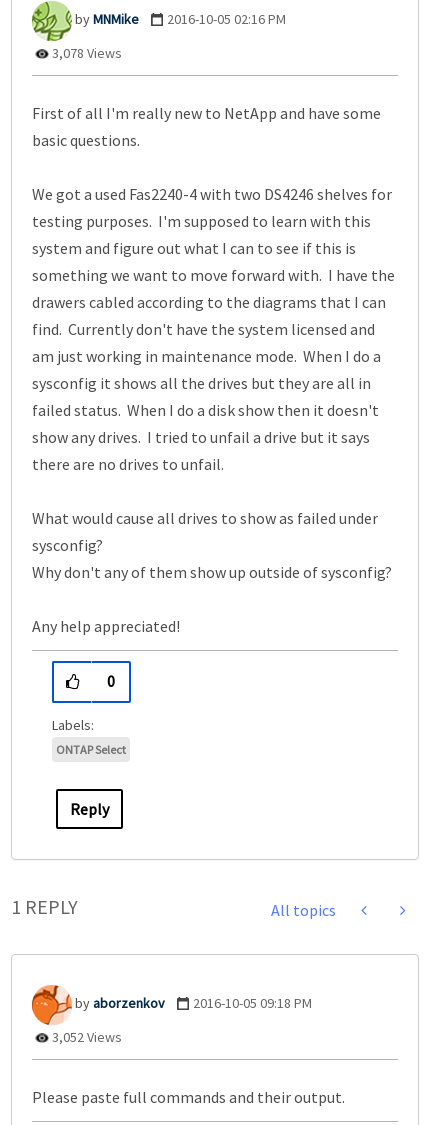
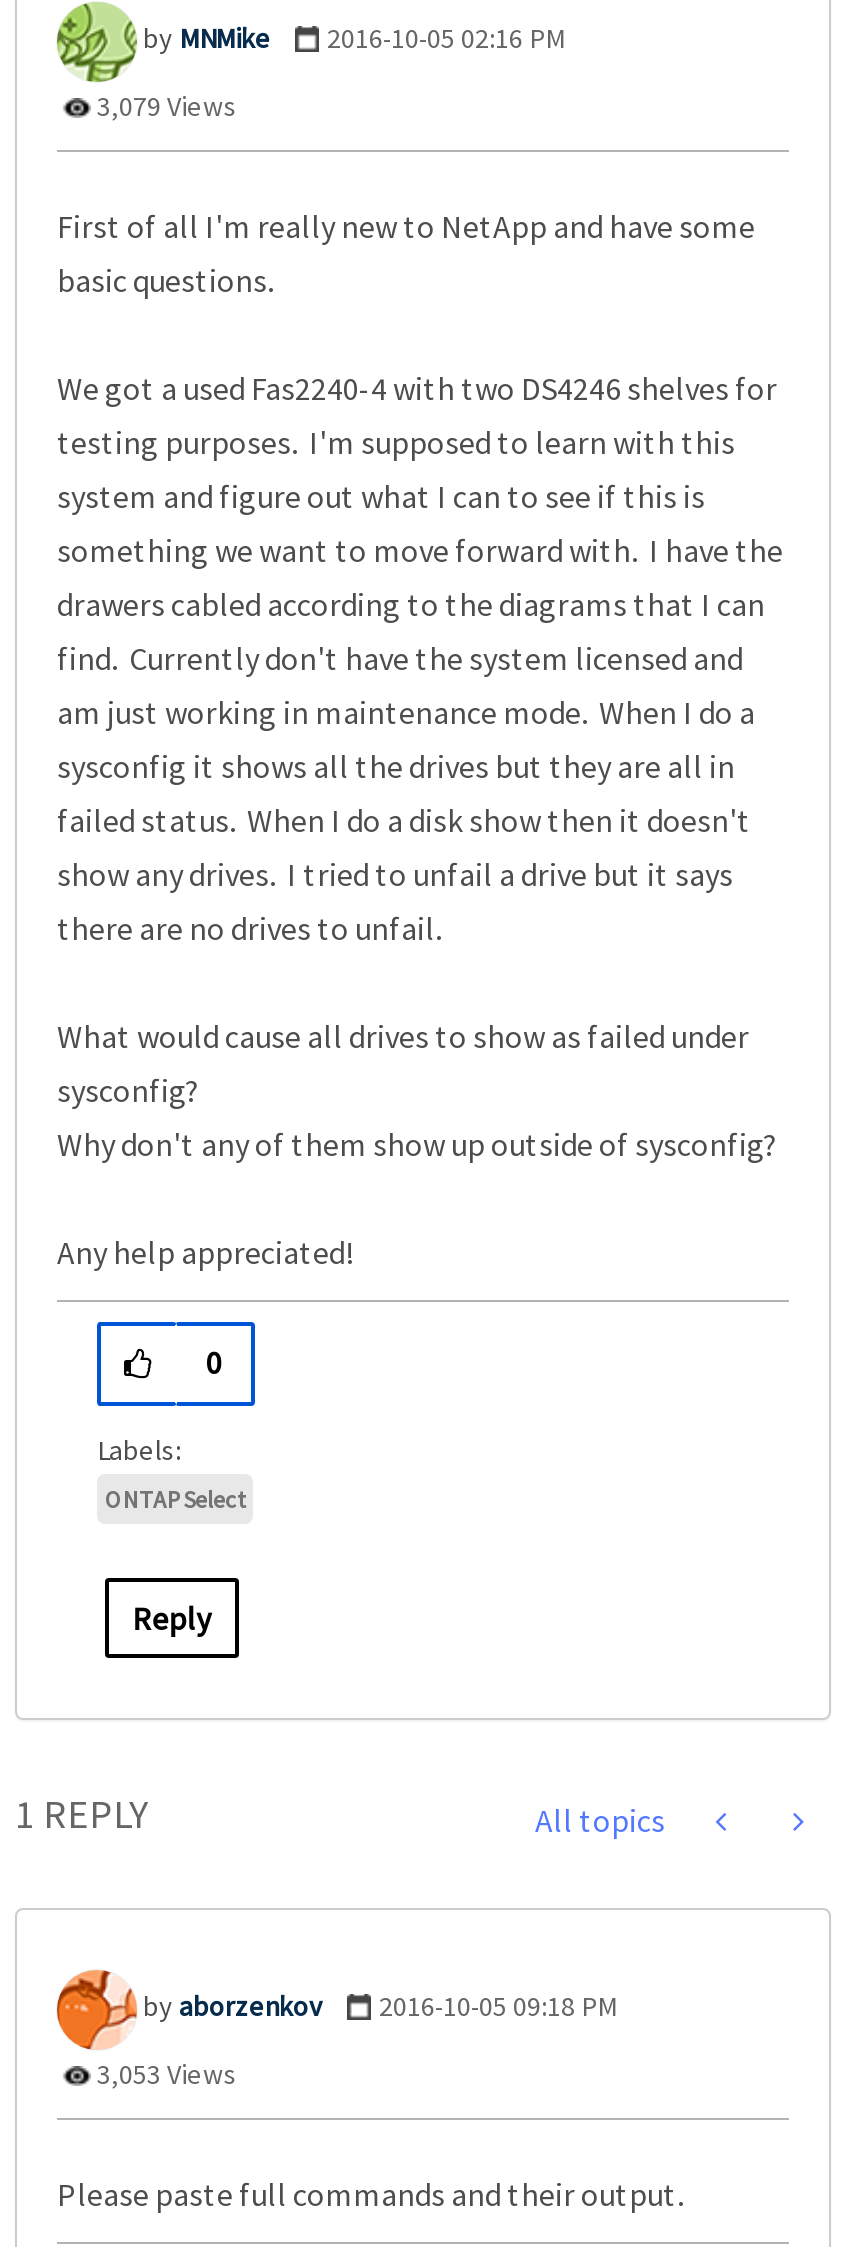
[49,44,122,62] 3,078 Views -> [91,88,237,124] 3,079 Views
[49,1028,122,1046] 3,052 Views -> [91,2056,237,2092] 3,053 Views

